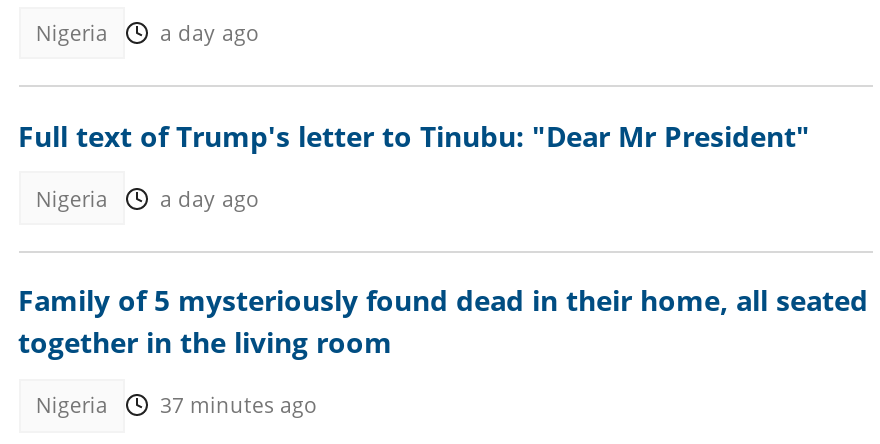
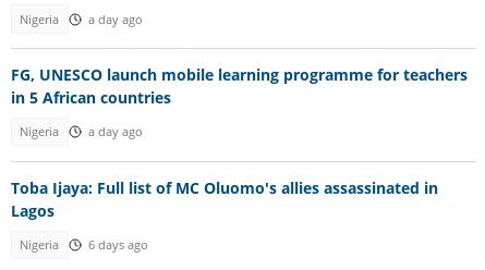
[18,116,810,154] Full text of Trump's letter to Tinubu: "Dear Mr President" -> [10,64,467,108] FG, UNESCO launch mobile learning programme for teachers | in 5 African countries
[18,281,868,361] Family of 5 mysteriously found dead in their home, all seated | together in the living room -> [10,177,438,221] Toba Ijaya: Full list of MC Oluomo's allies assassinated in | Lagos
[36,392,318,420] Nigeria 37 minutes ago -> [20,237,148,252] Nigeria 6 days ago

